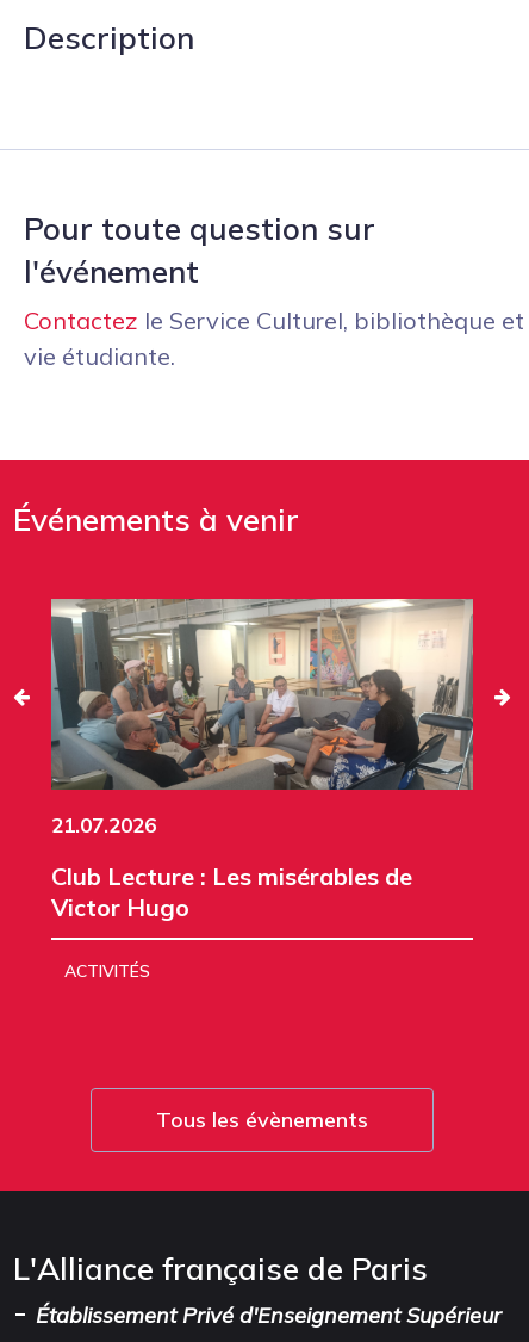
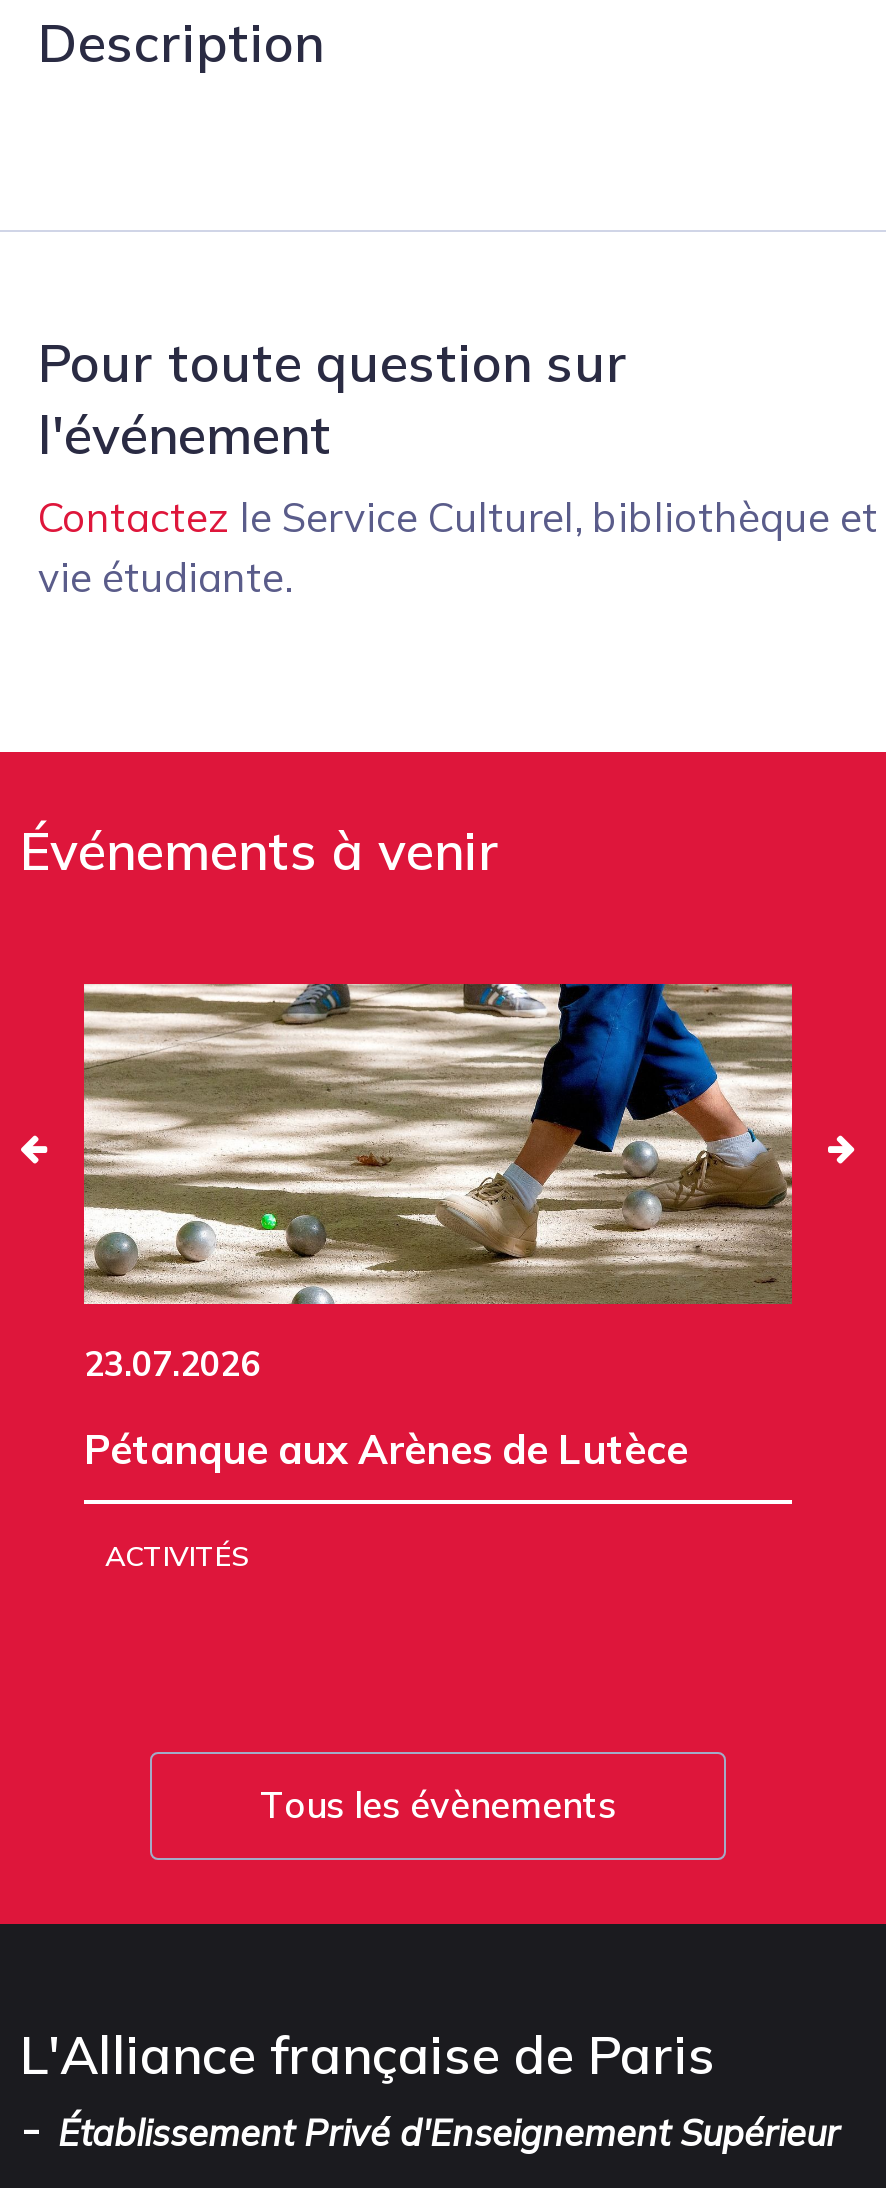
[50,598,474,837] [image] | 21.07.2026 -> [82,982,794,1383] [image] | 23.07.2026
[51,861,412,922] Club Lecture : Les misérables de | Victor Hugo -> [84,1423,688,1473] Pétanque aux Arènes de Lutèce

